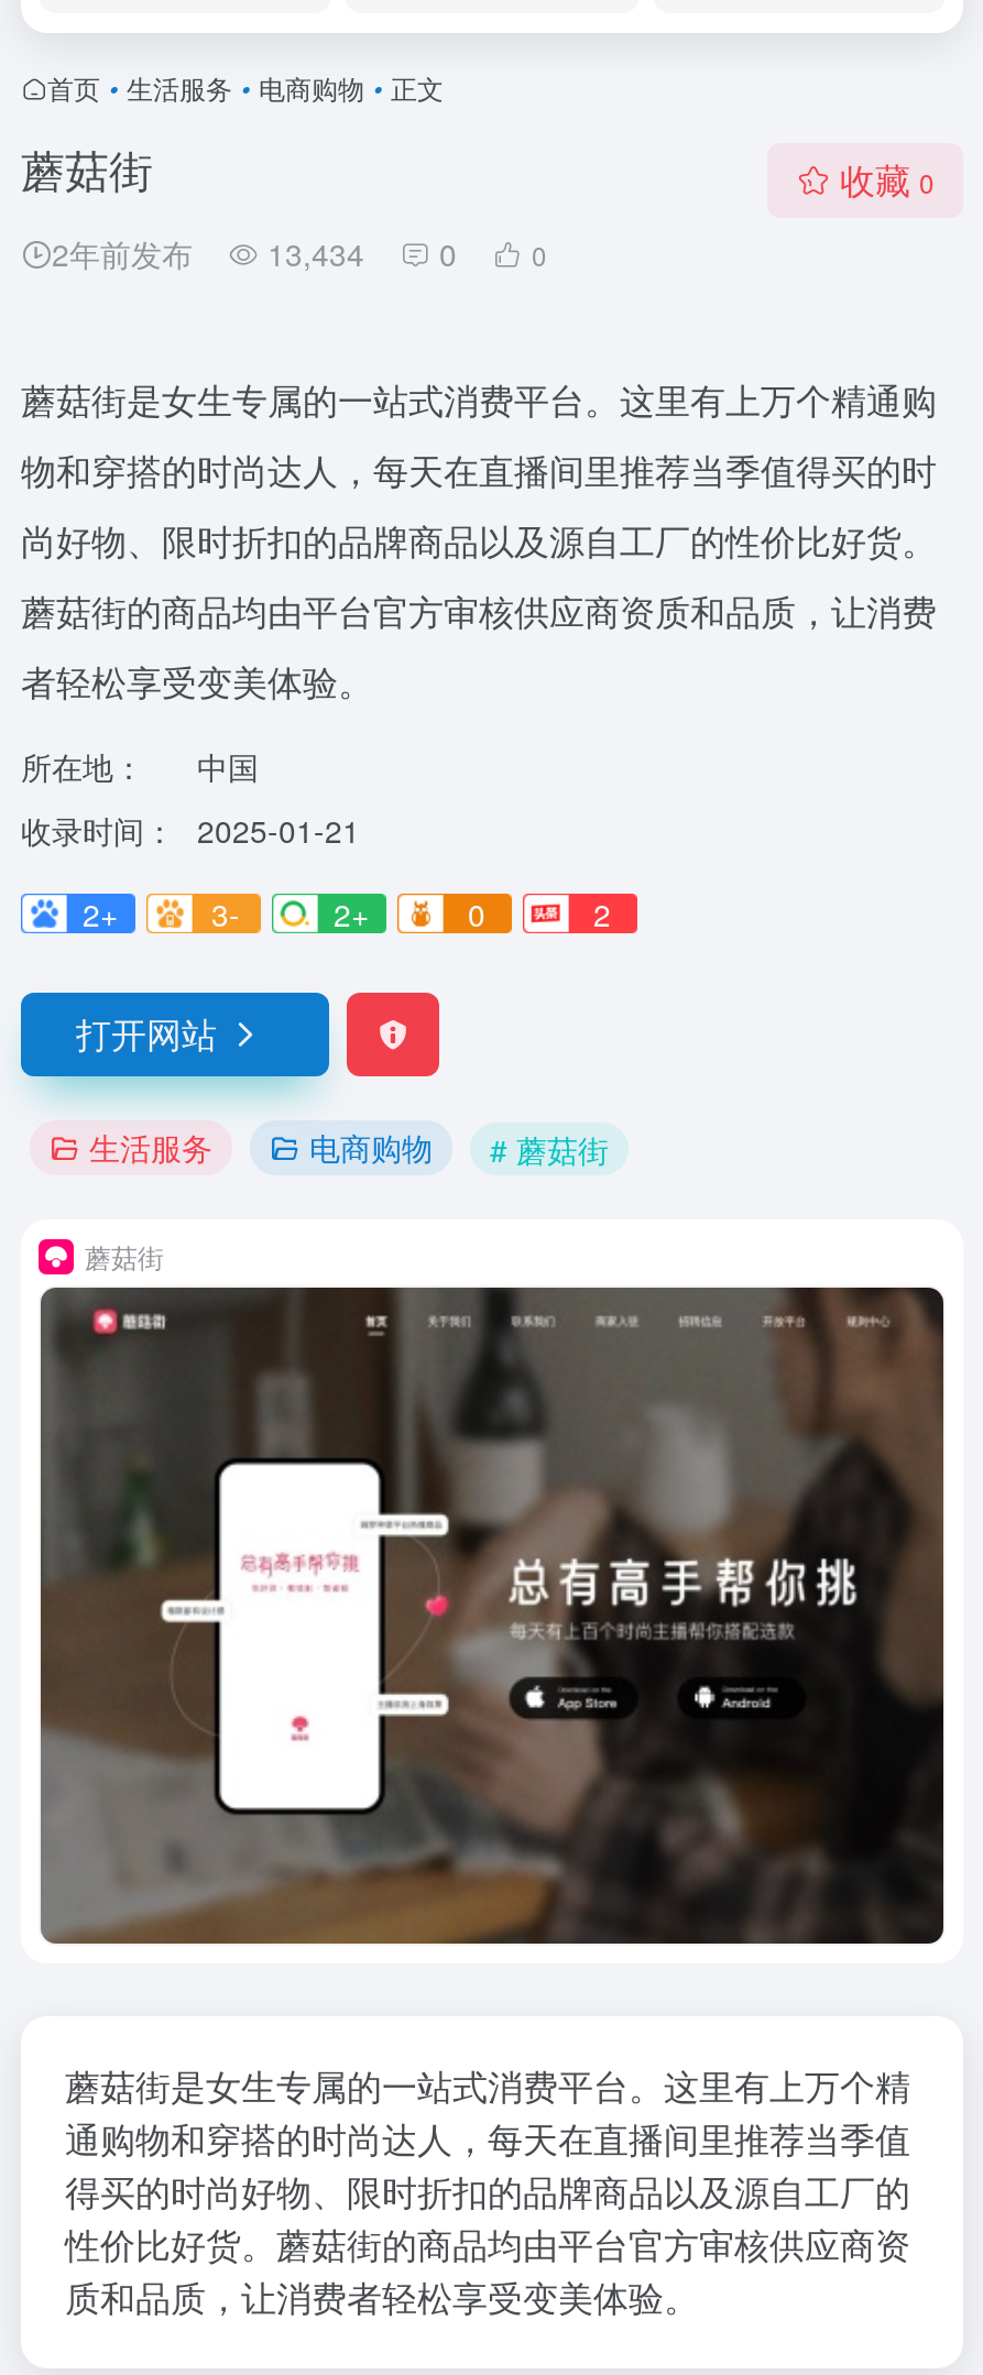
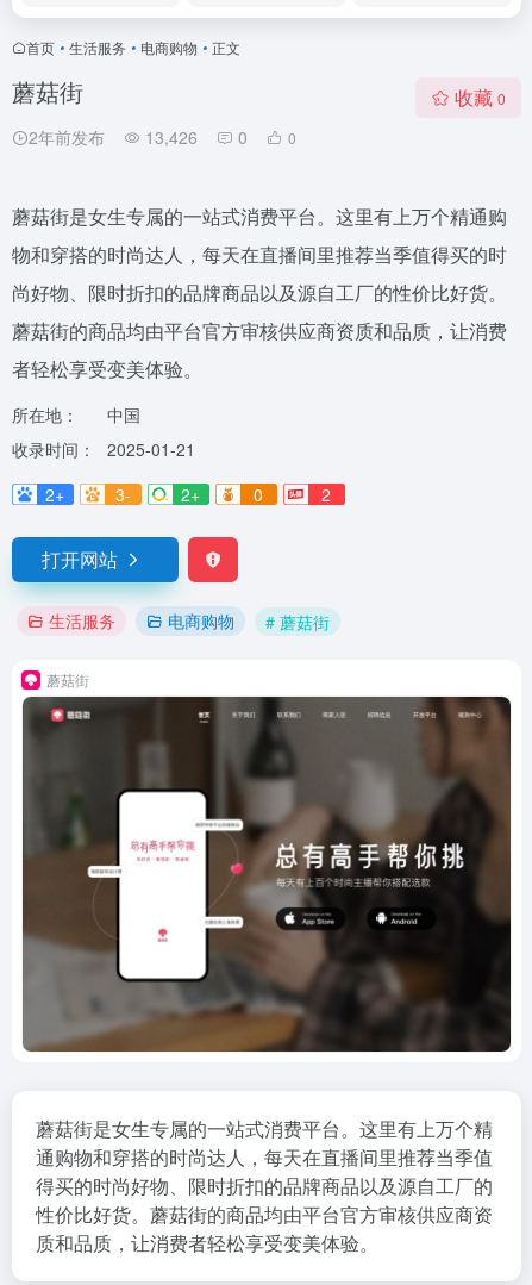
[52,231,547,275] 2年前发布 13,434 0 0 -> [29,125,296,149] 2年前发布 13,426 0 0

